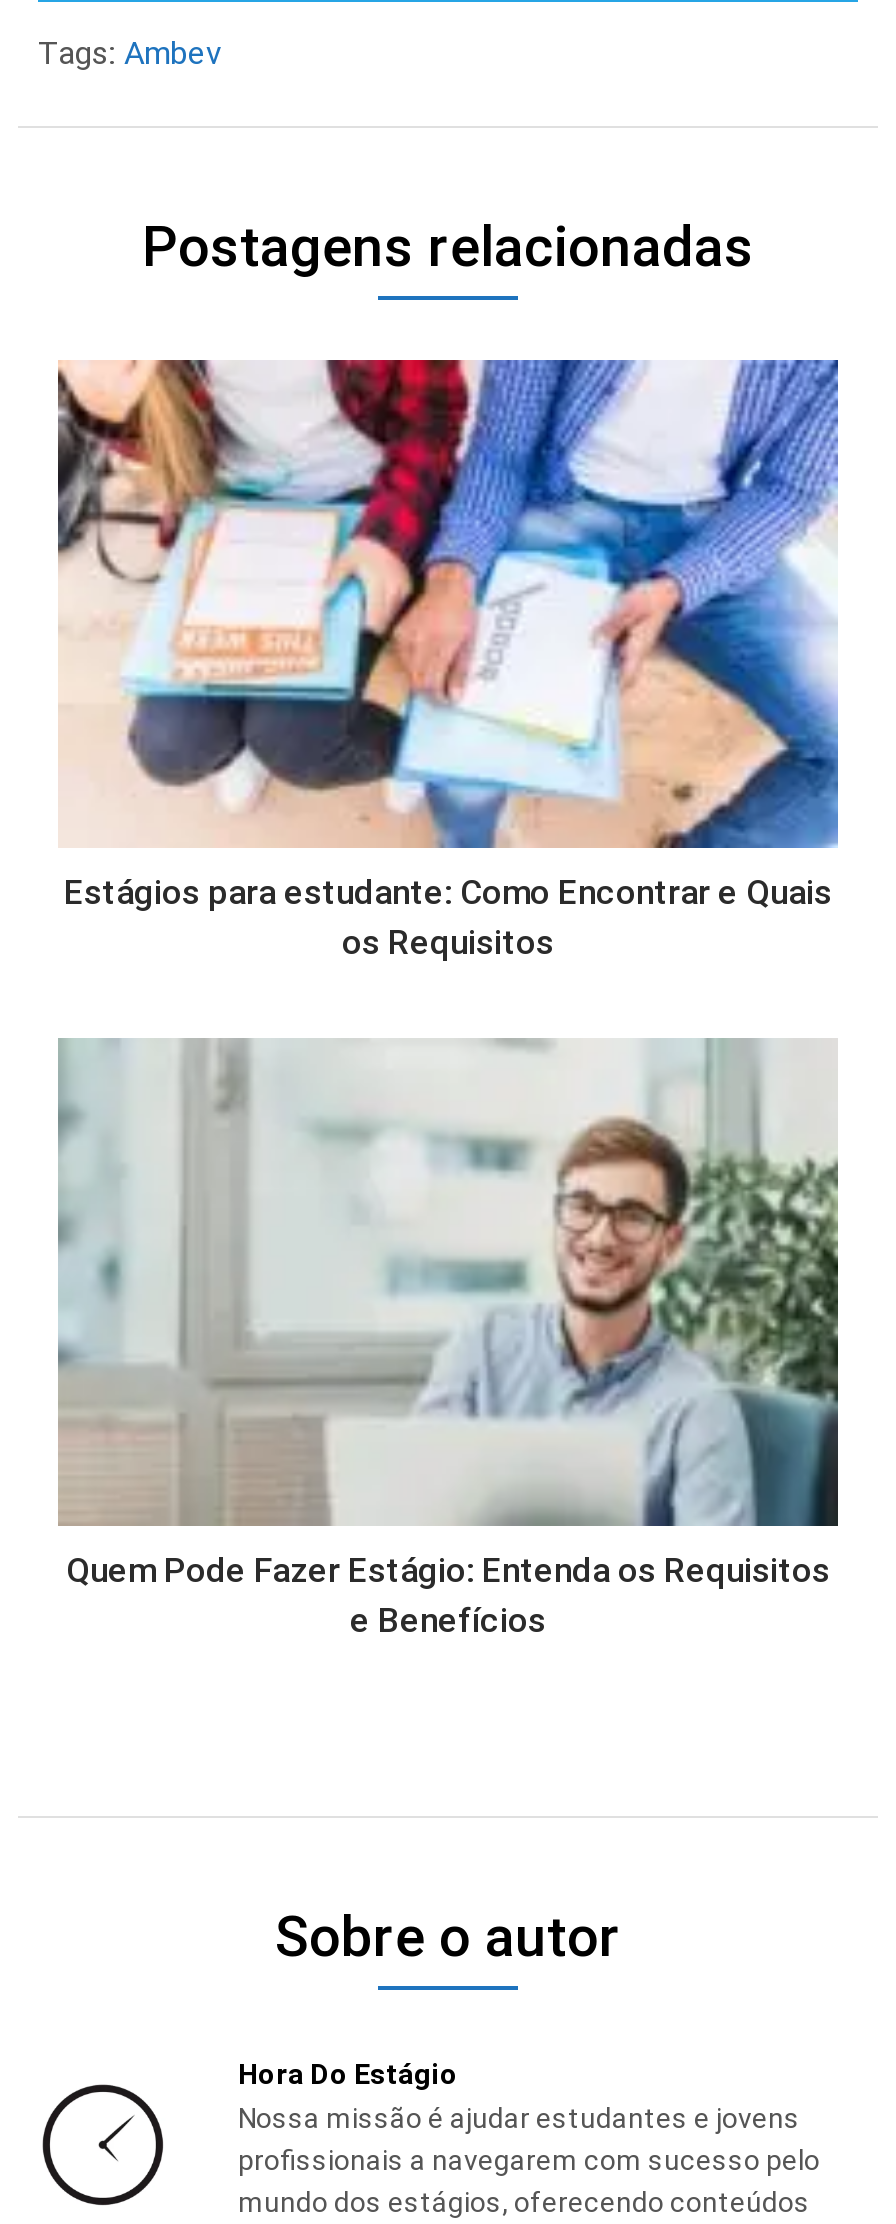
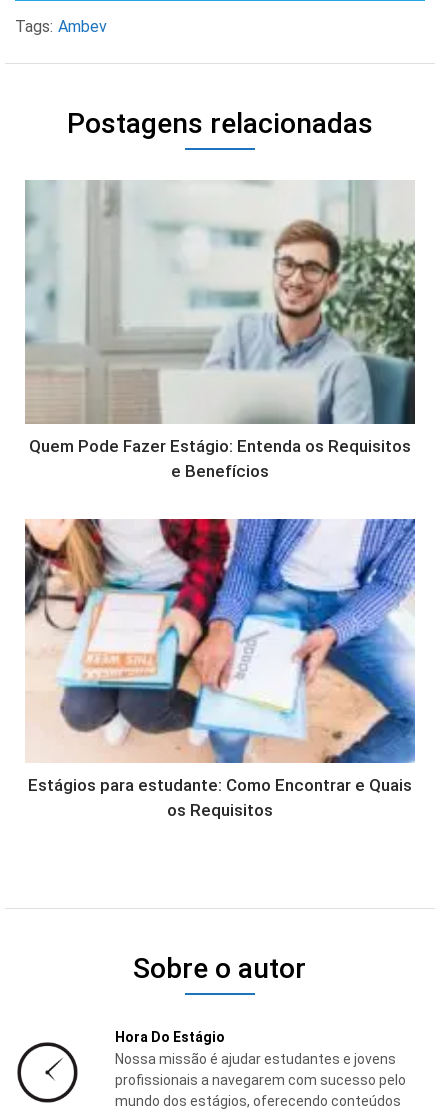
moved [56,358,840,962] -> [24,518,416,820]: [image] | Estágios para estudante: Como Encontrar e Quais | os Requisitos
moved [66,1042,842,1640] -> [29,182,417,481]: [image] | Quem Pode Fazer Estágio: Entenda os Requisitos | e Benefícios

